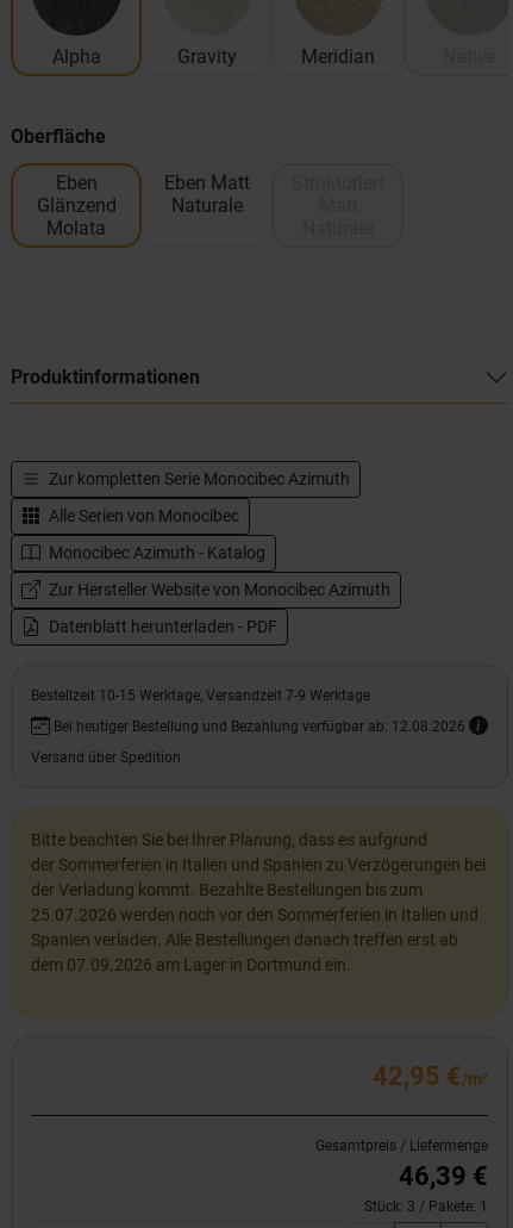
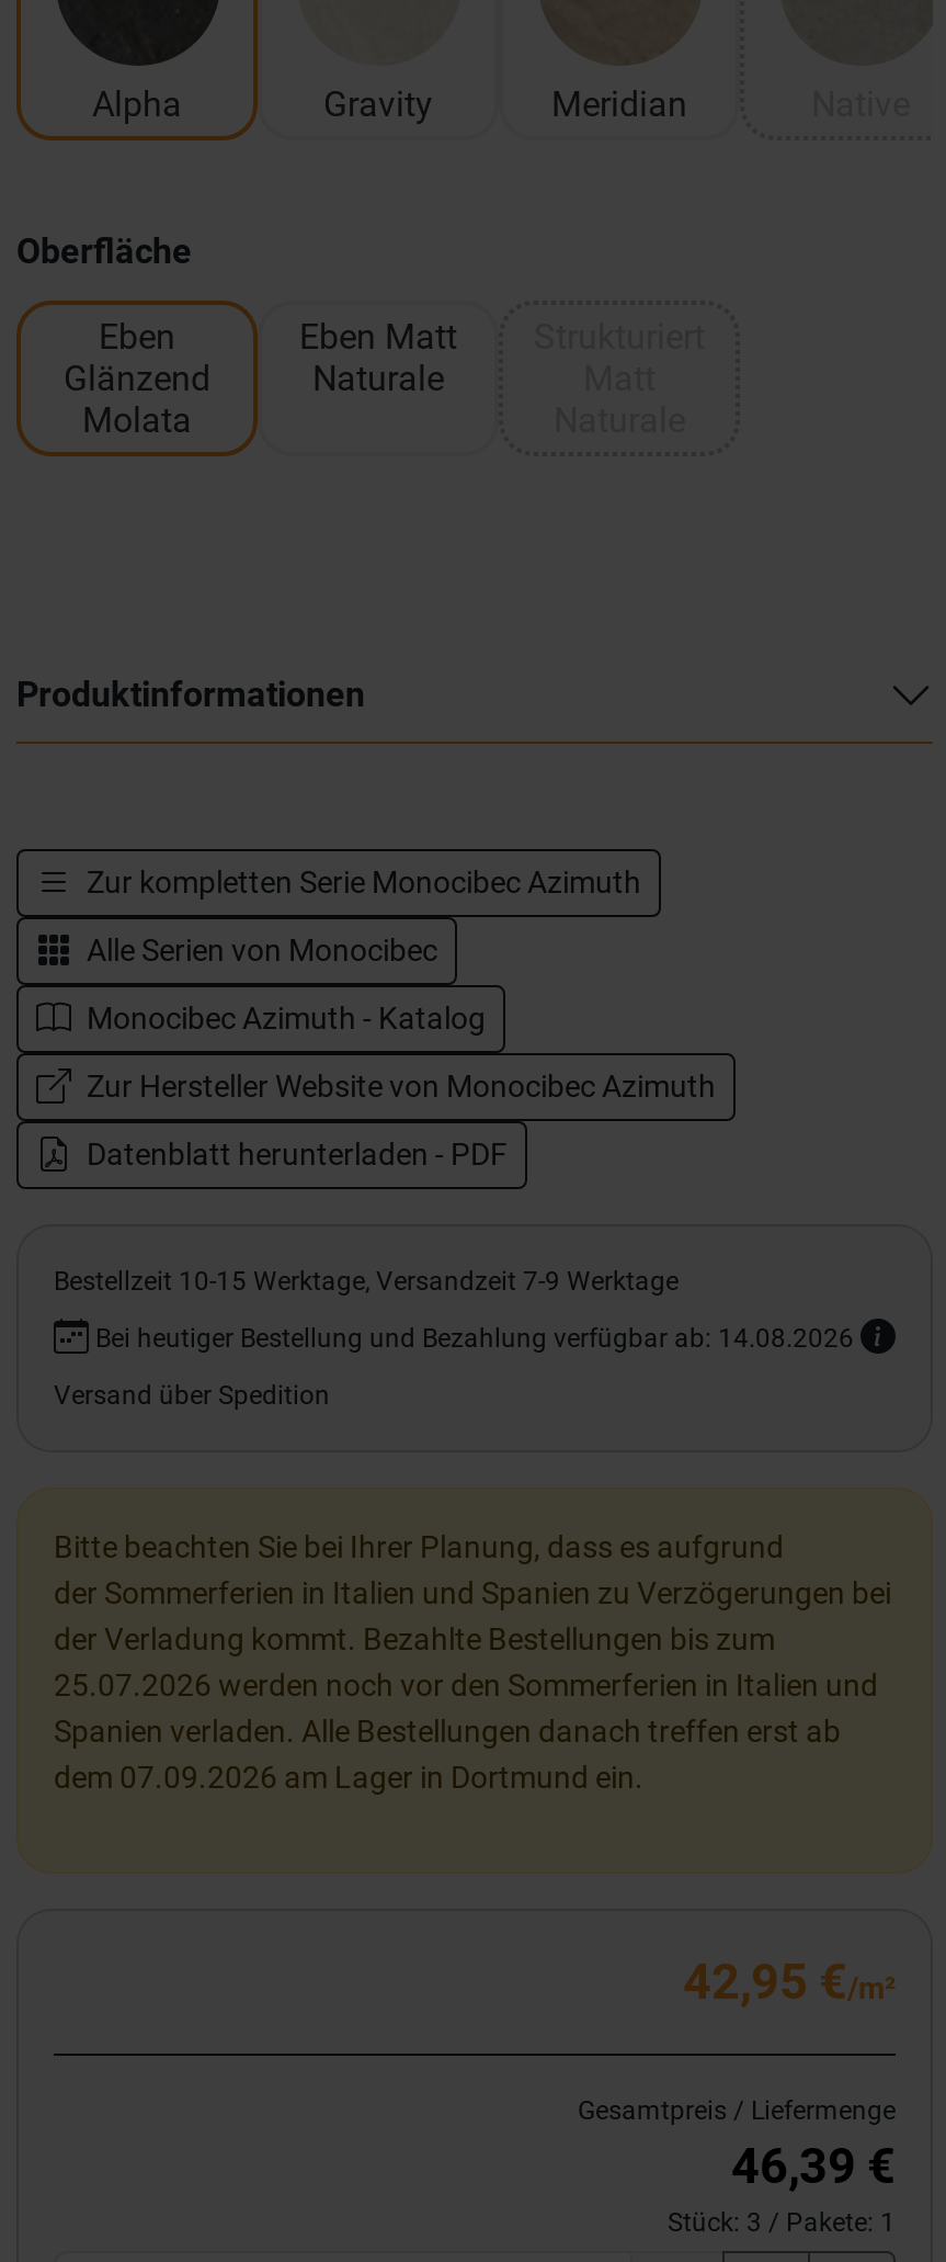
[50,718,469,735] Bei heutiger Bestellung und Bezahlung verfügbar ab: 12.08.2026 -> [89,1323,860,1354] Bei heutiger Bestellung und Bezahlung verfügbar ab: 14.08.2026

